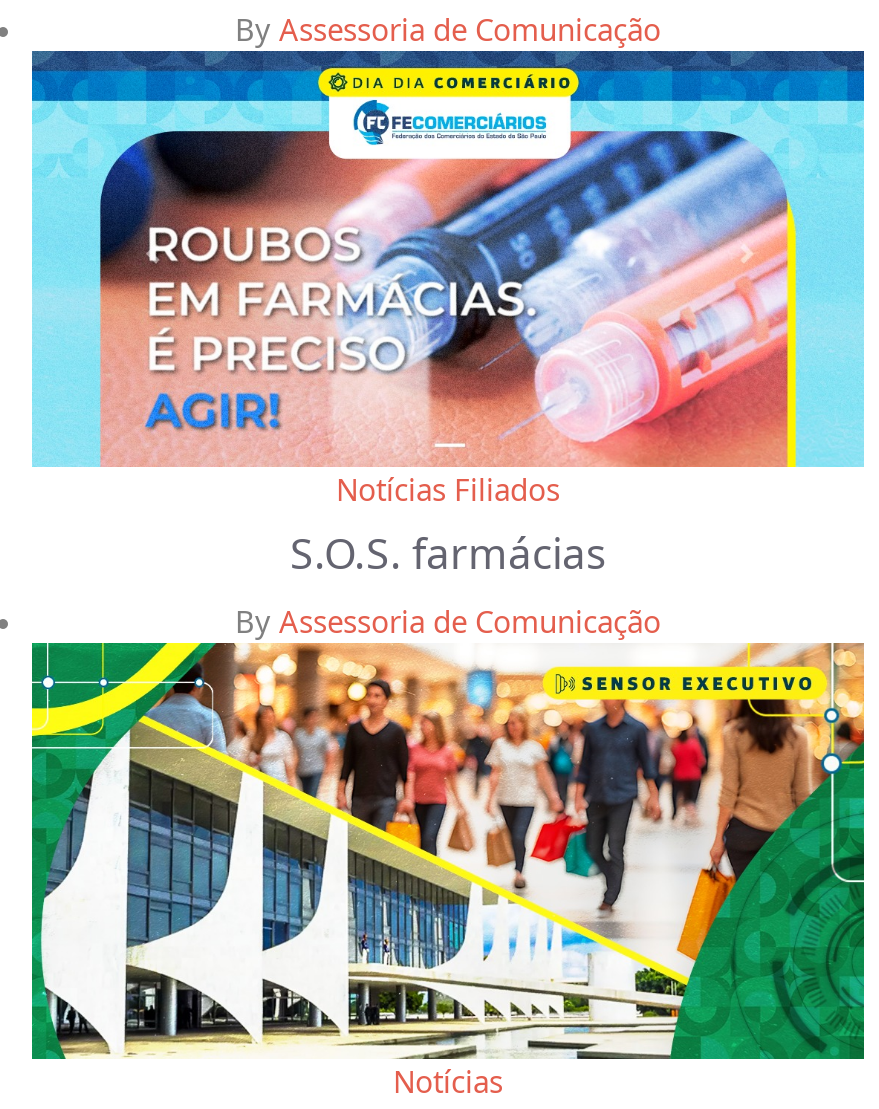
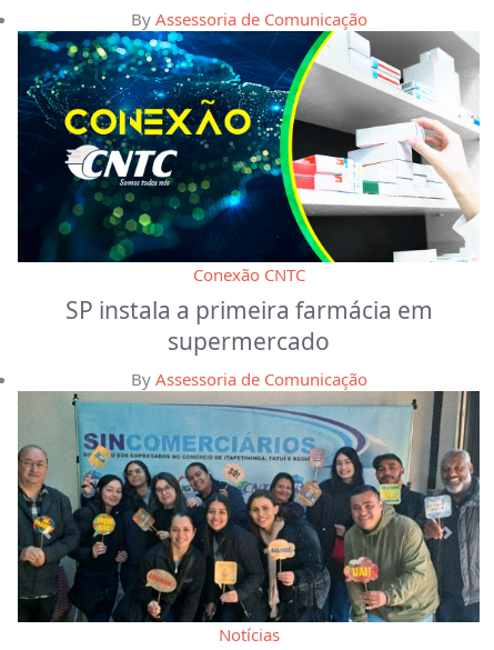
[30,49,866,581] [image] | Notícias Filiados | S.O.S. farmácias -> [17,31,480,357] [image] | Conexão CNTC | SP instala a primeira farmácia em | supermercado
[30,641,866,1061] [image] -> [17,390,481,623] [image]

